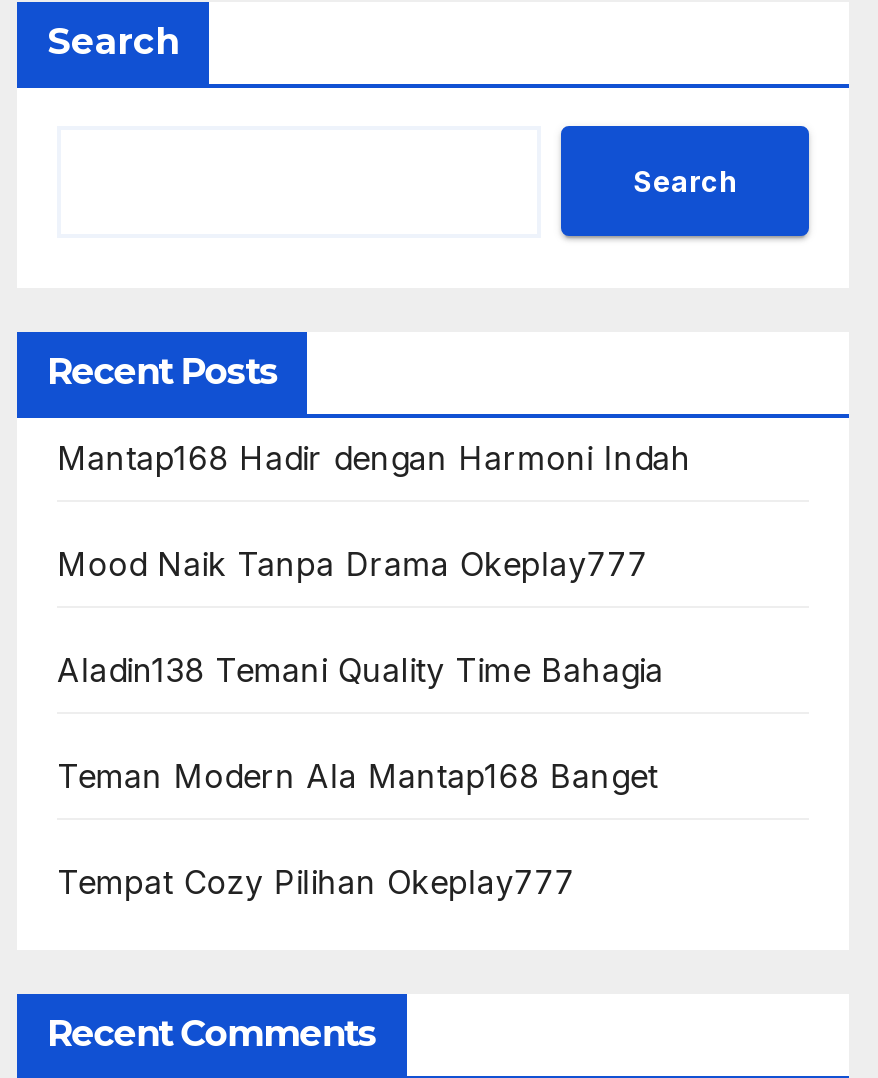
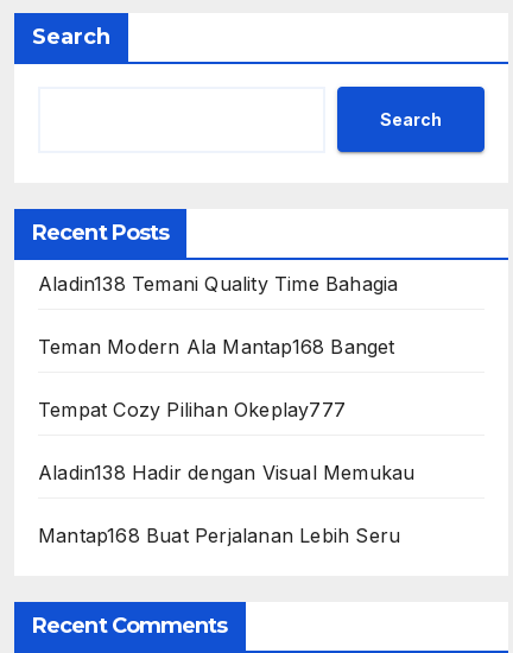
[57,439,691,585] Mantap168 Hadir dengan Harmoni Indah | Mood Naik Tanpa Drama Okeplay777 -> none
moved [57,651,664,903] -> [38,272,398,422]: Aladin138 Temani Quality Time Bahagia | Teman Modern Ala Mantap168 Banget | Tempat Cozy Pilihan Okeplay777
none -> [38,461,415,548] Aladin138 Hadir dengan Visual Memukau | Mantap168 Buat Perjalanan Lebih Seru

